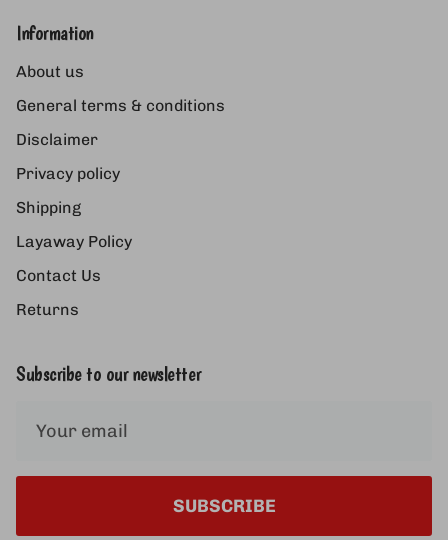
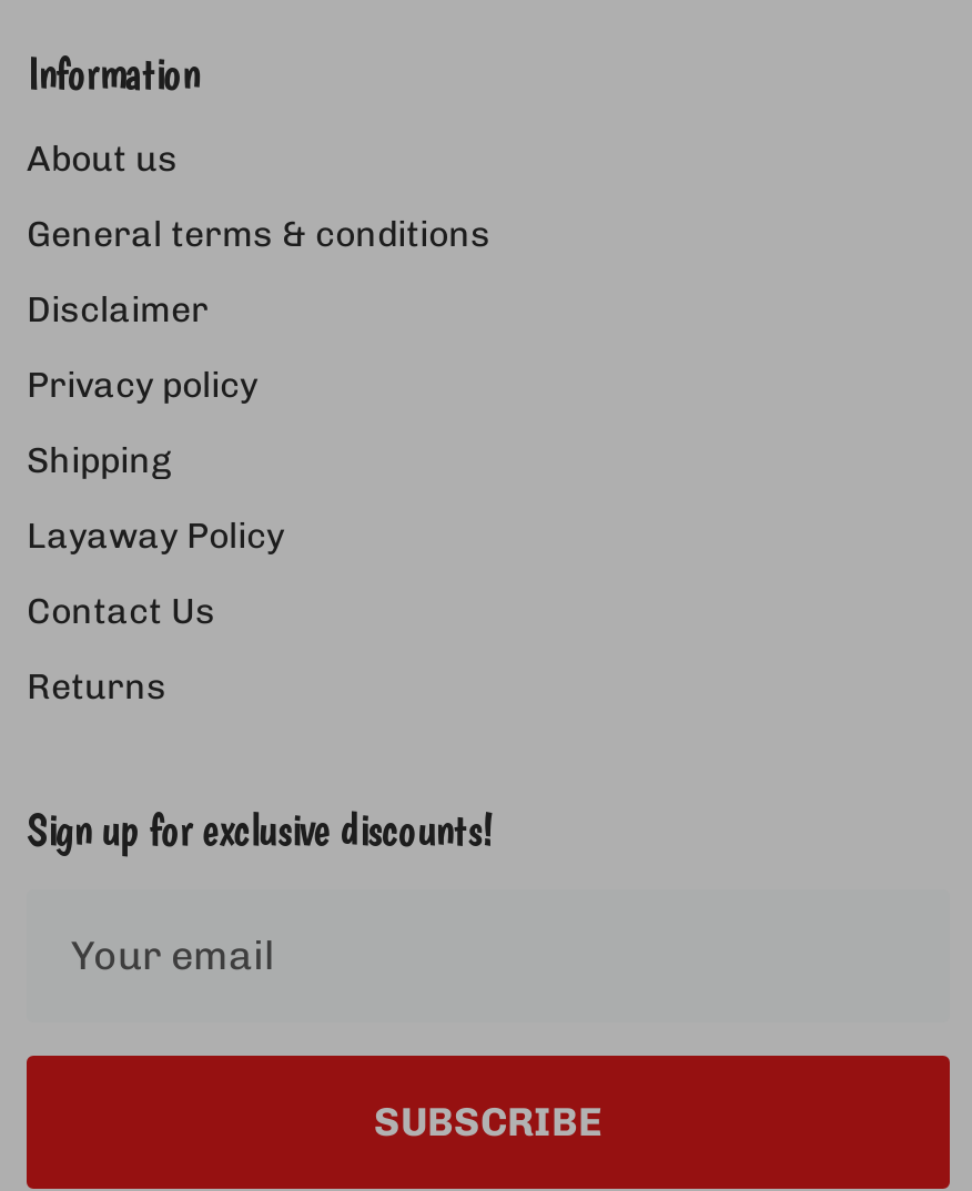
[16,362,201,386] Subscribe to our newsletter -> [27,804,494,857] Sign up for exclusive discounts!

